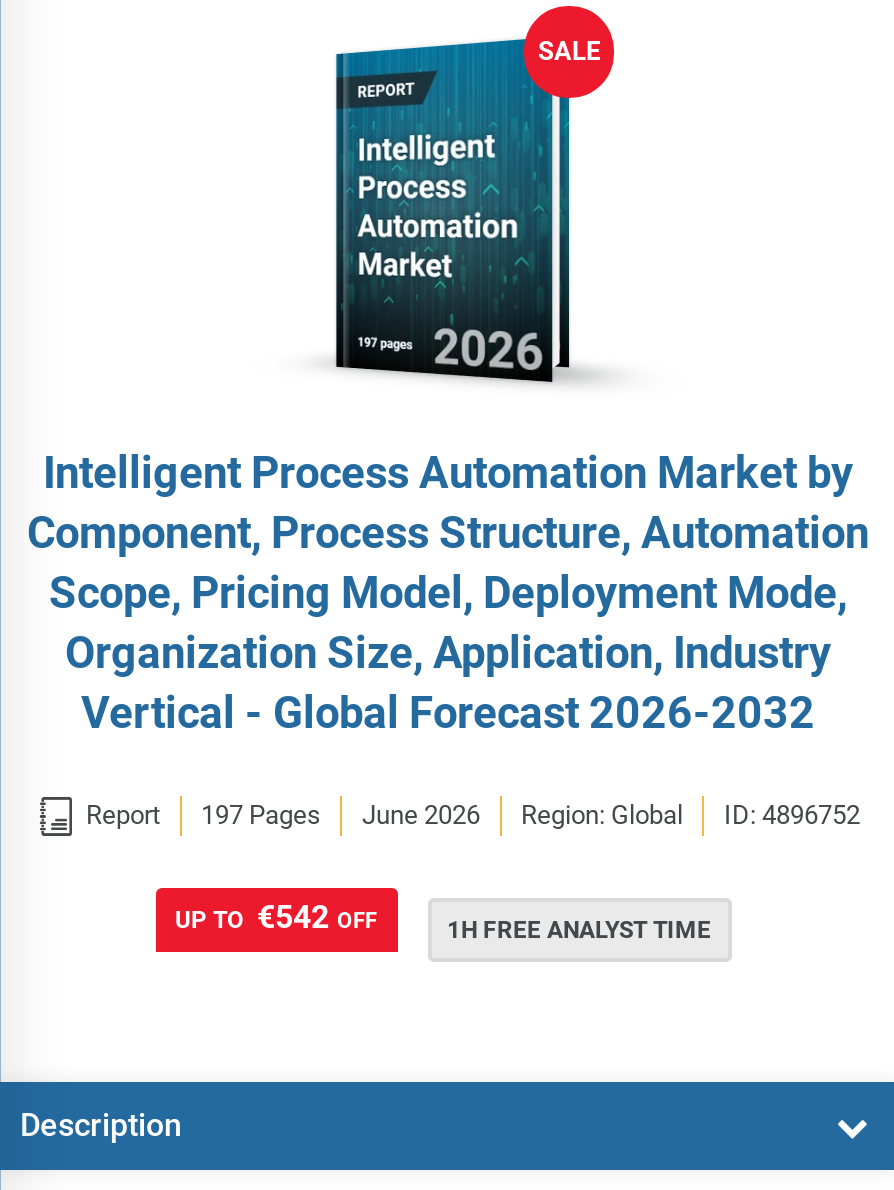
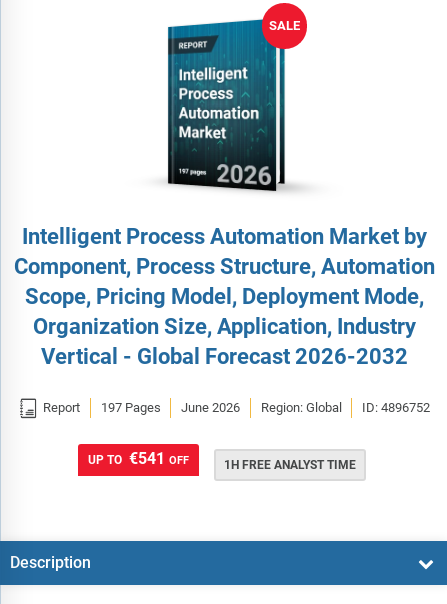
[175,897,377,935] UP TO €542 OFF -> [87,449,188,468] UP TO €541 OFF

